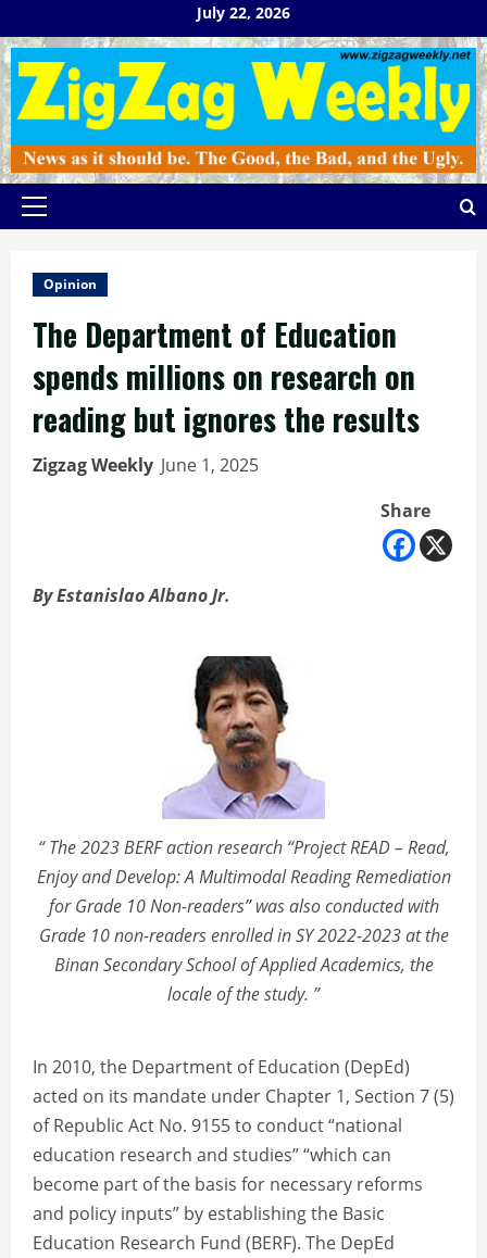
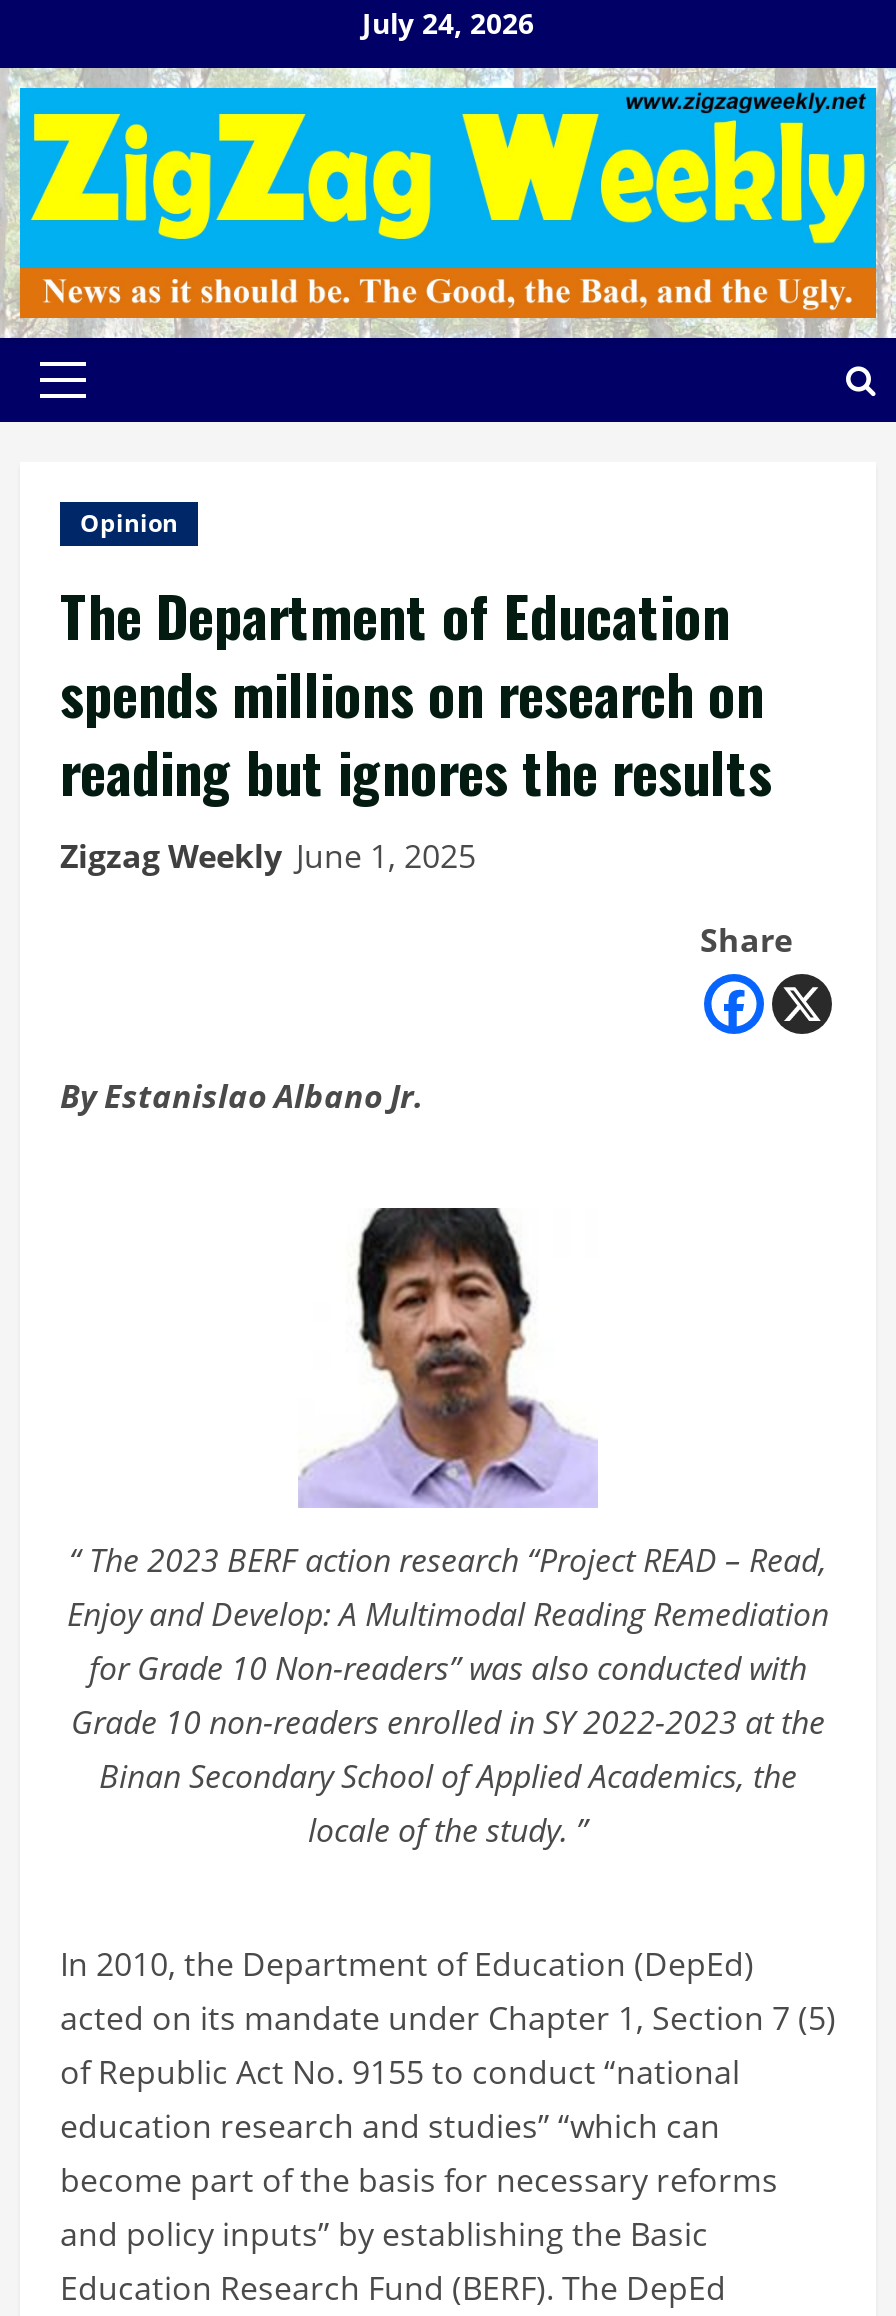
[197,2,290,23] July 22, 2026 -> [362,4,534,42] July 24, 2026

